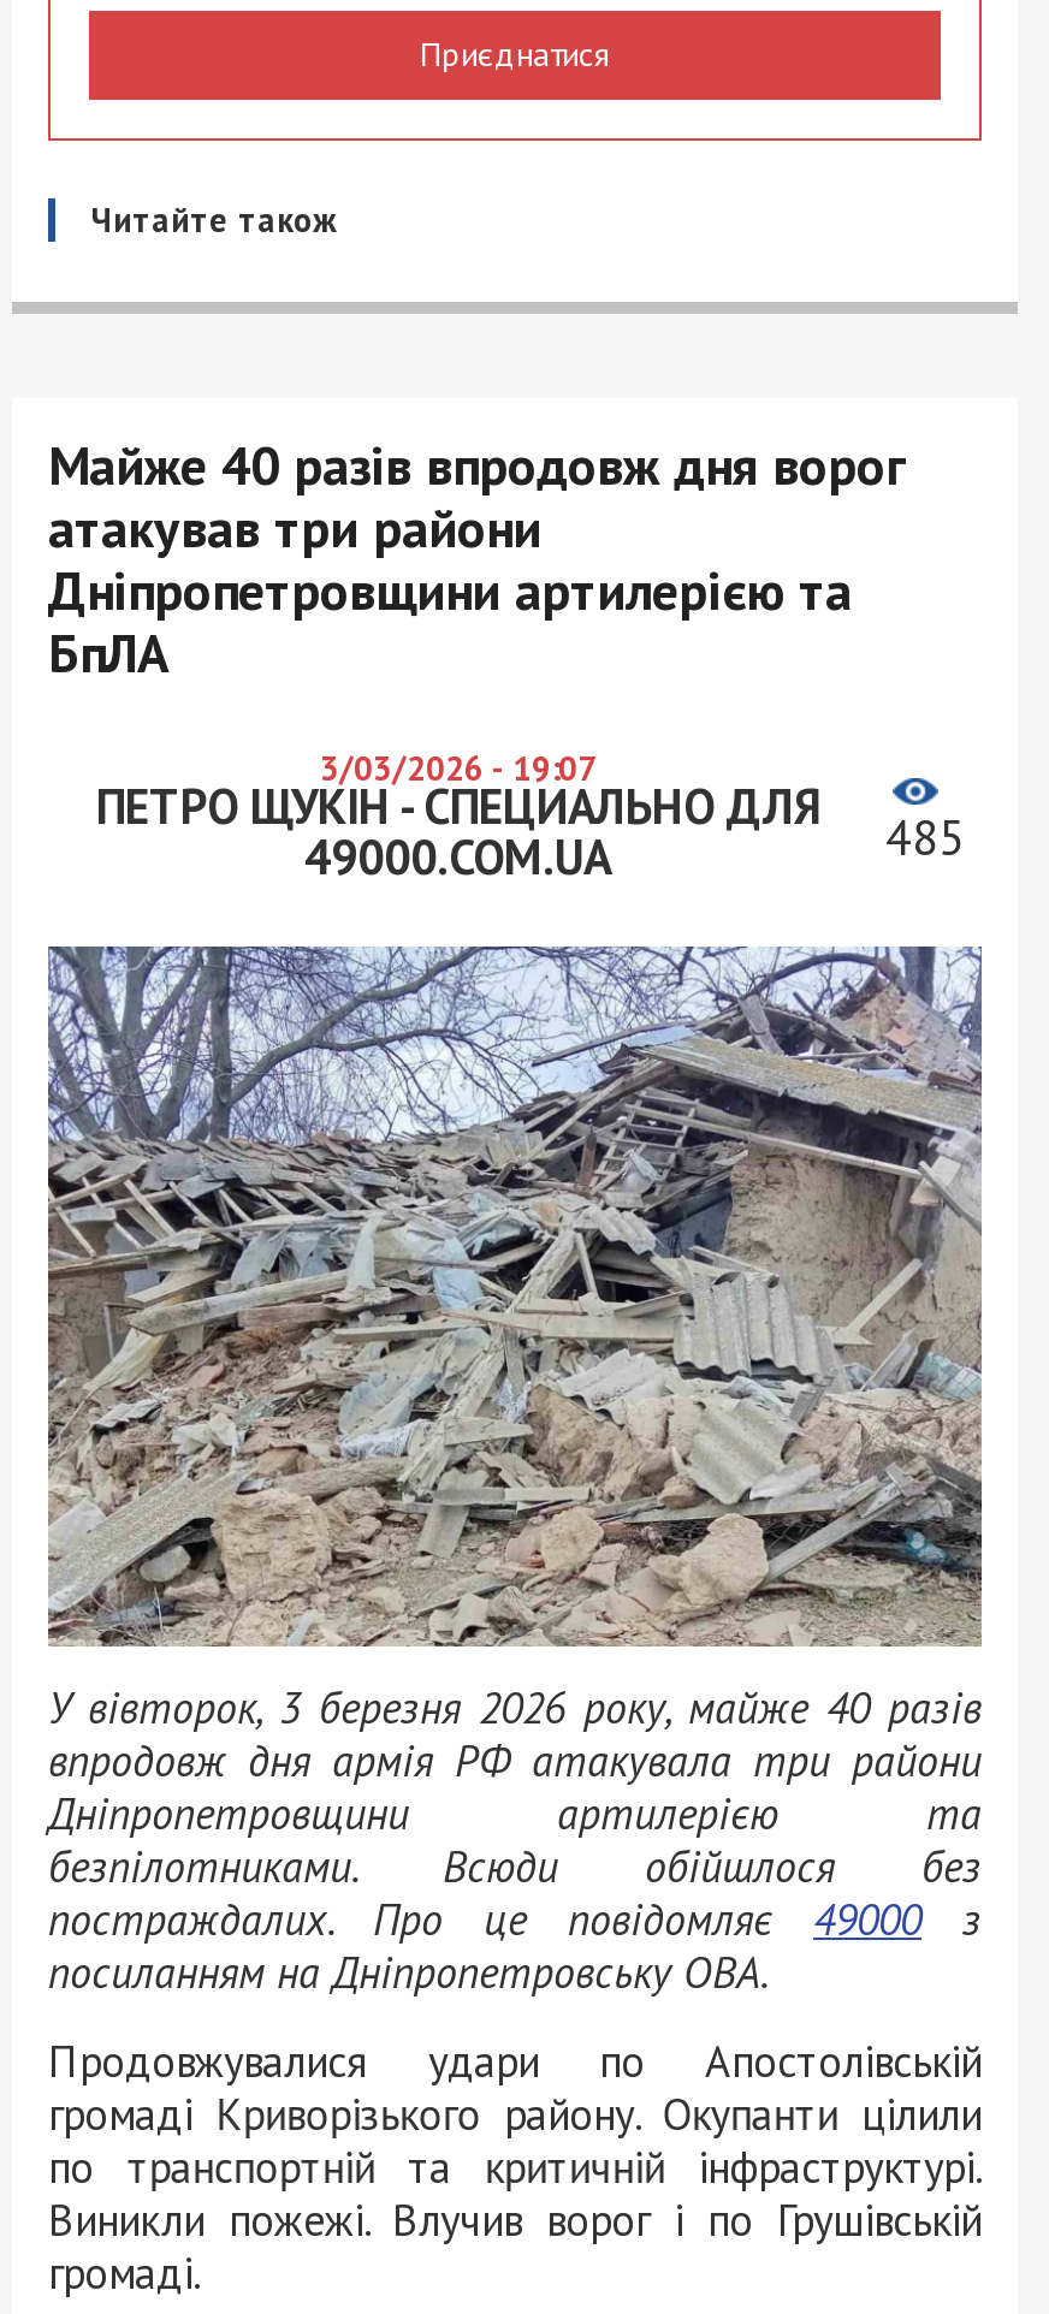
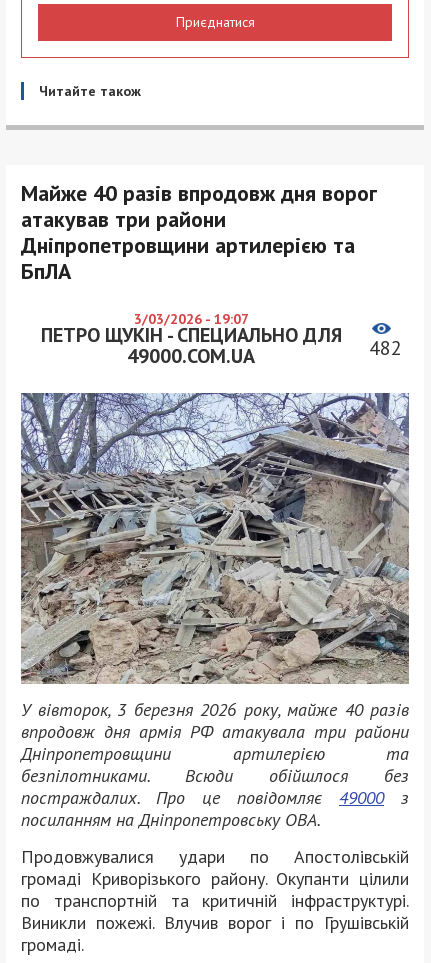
[96,775,965,869] ПЕТРО ЩУКІН - СПЕЦИАЛЬНО ДЛЯ 485 -> [41,322,402,361] ПЕТРО ЩУКІН - СПЕЦИАЛЬНО ДЛЯ 482

